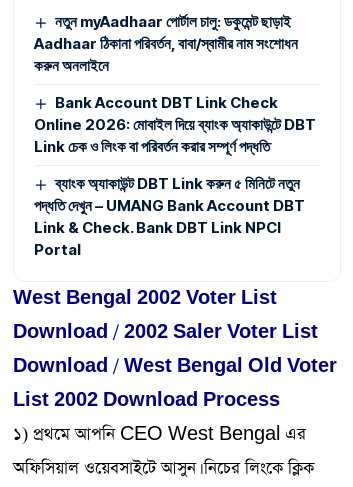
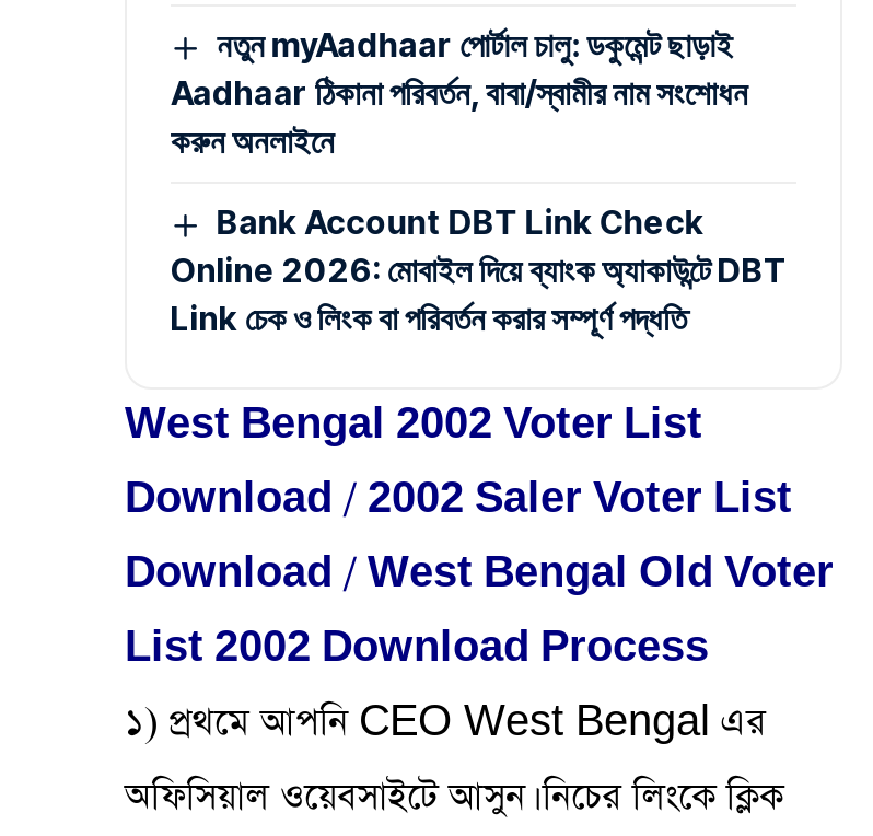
[34,174,305,259] ব্যাংক অ্যাকাউন্ট DBT Link করুন ৫ মিনিটে নতুন | পদ্ধতি দেখুন – UMANG Bank Account DBT | Link & Check. Bank DBT Link NPCI | Portal -> none

